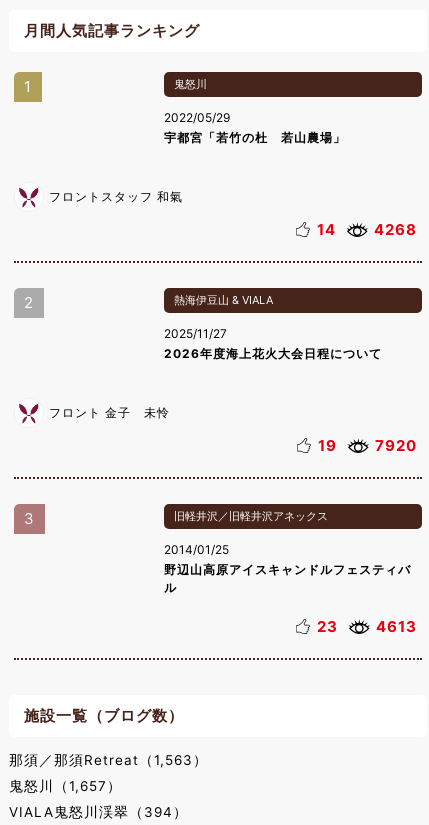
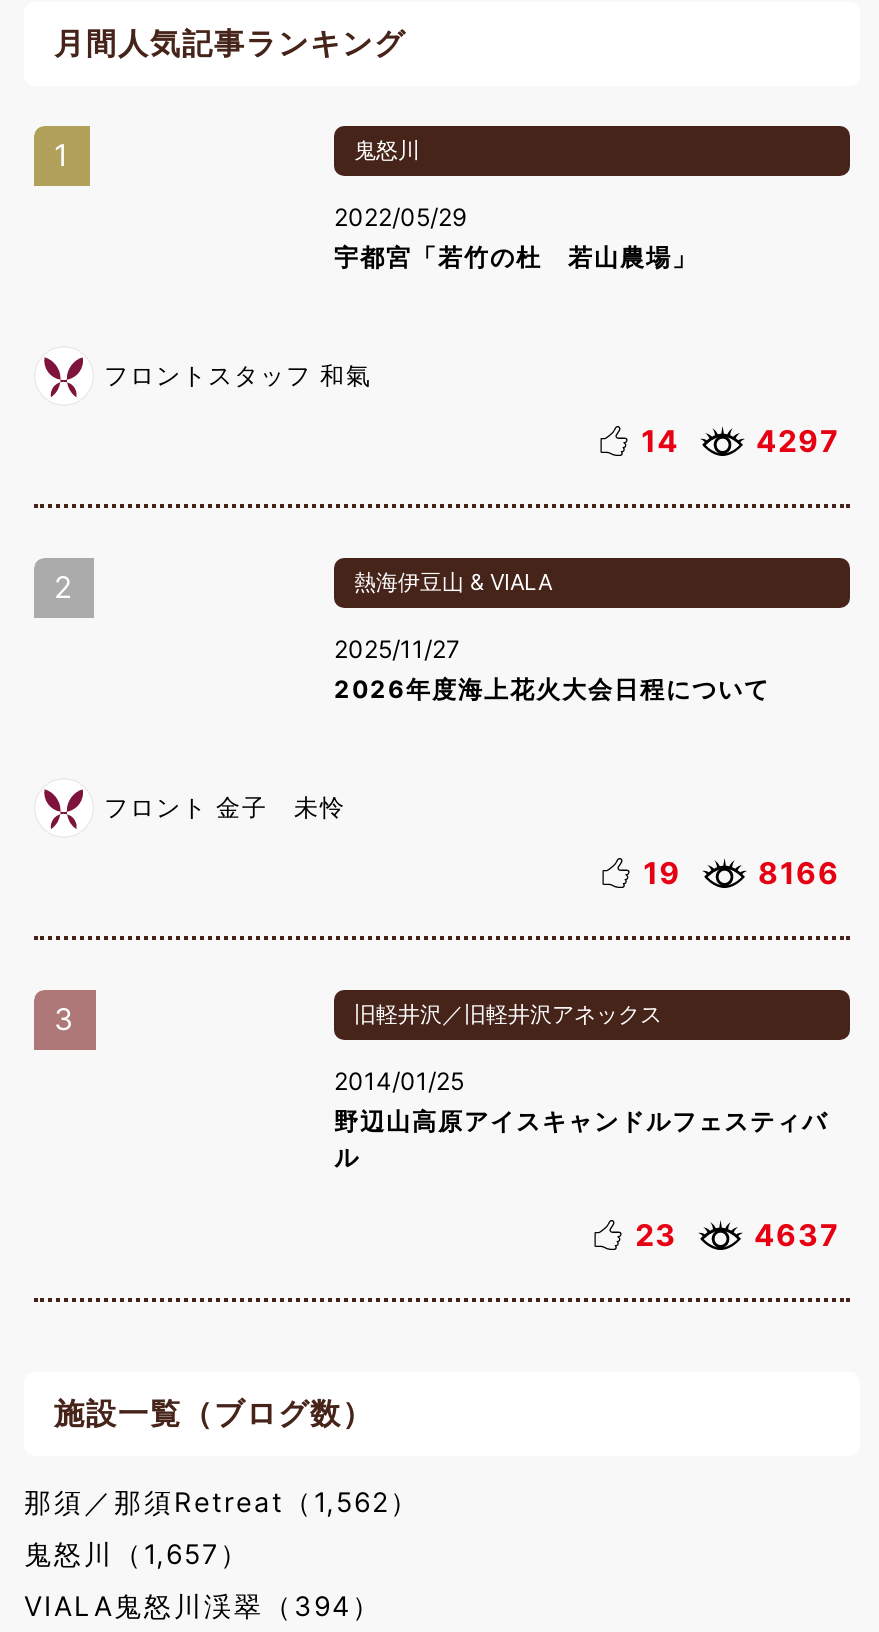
[374,220,417,239] 4268 -> [756,422,840,460] 4297
[375,436,417,455] 7920 -> [758,854,840,892] 8166
[376,617,417,636] 4613 -> [754,1216,840,1254] 4637
[9,752,208,768] 那須／那須Retreat（1,563） -> [24,1486,420,1518] 那須／那須Retreat（1,562）

